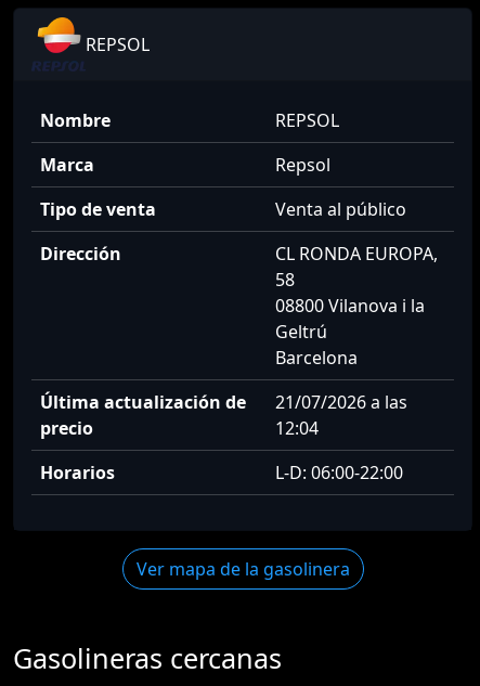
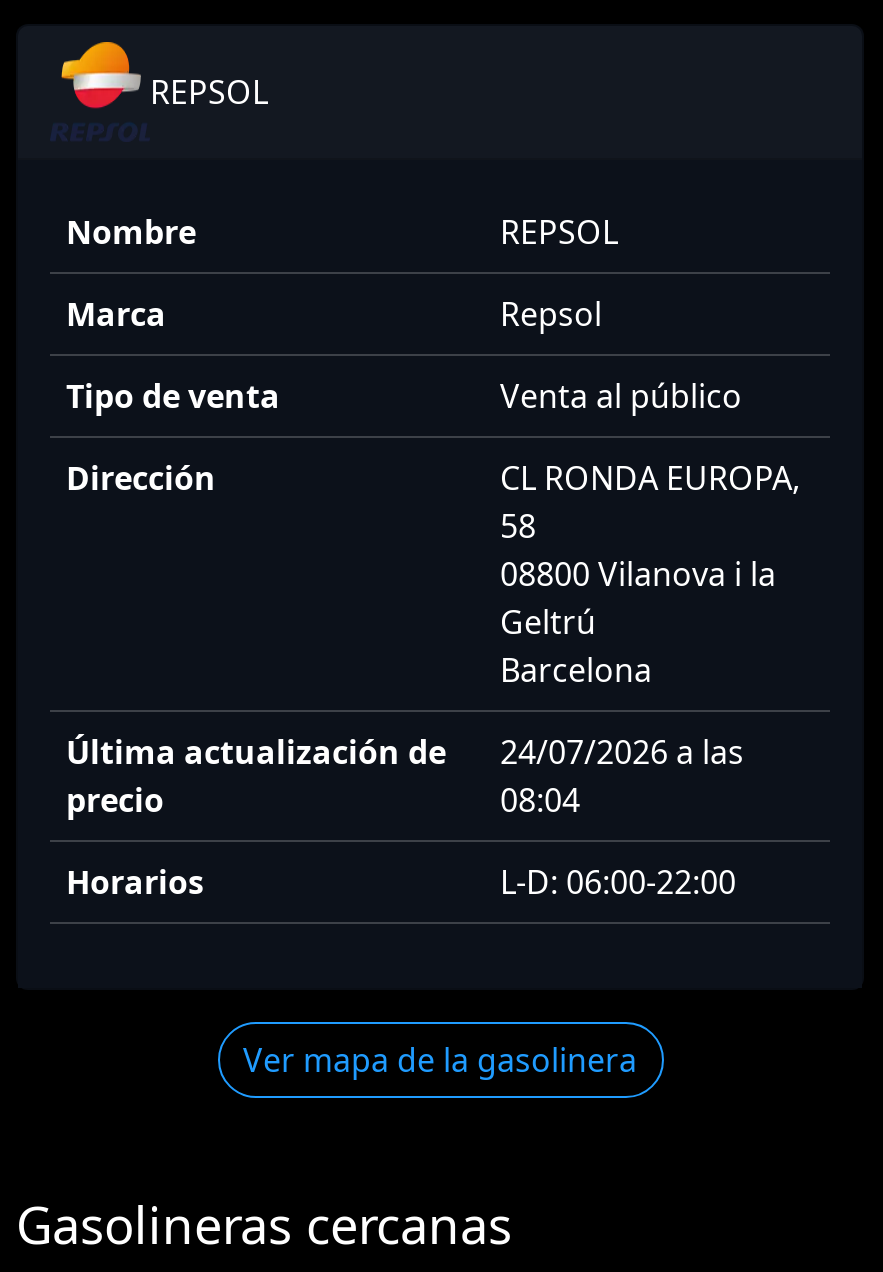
[40,390,407,414] Última actualización de 21/07/2026 a las -> [66,730,744,774] Última actualización de 24/07/2026 a las
[275,416,319,440] 12:04 -> [500,778,580,822] 08:04

